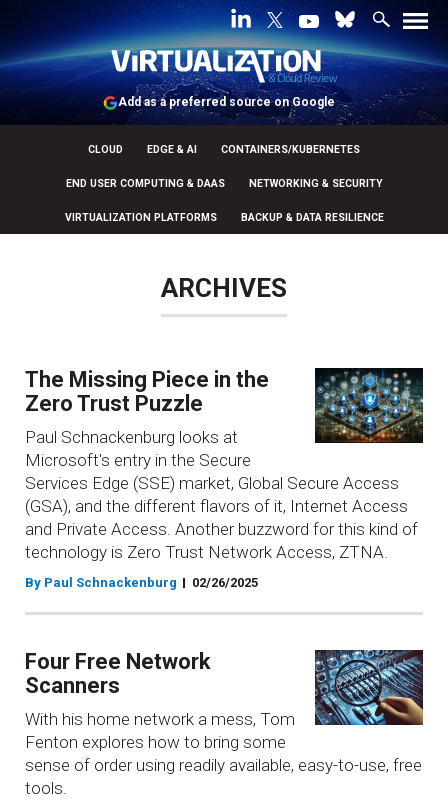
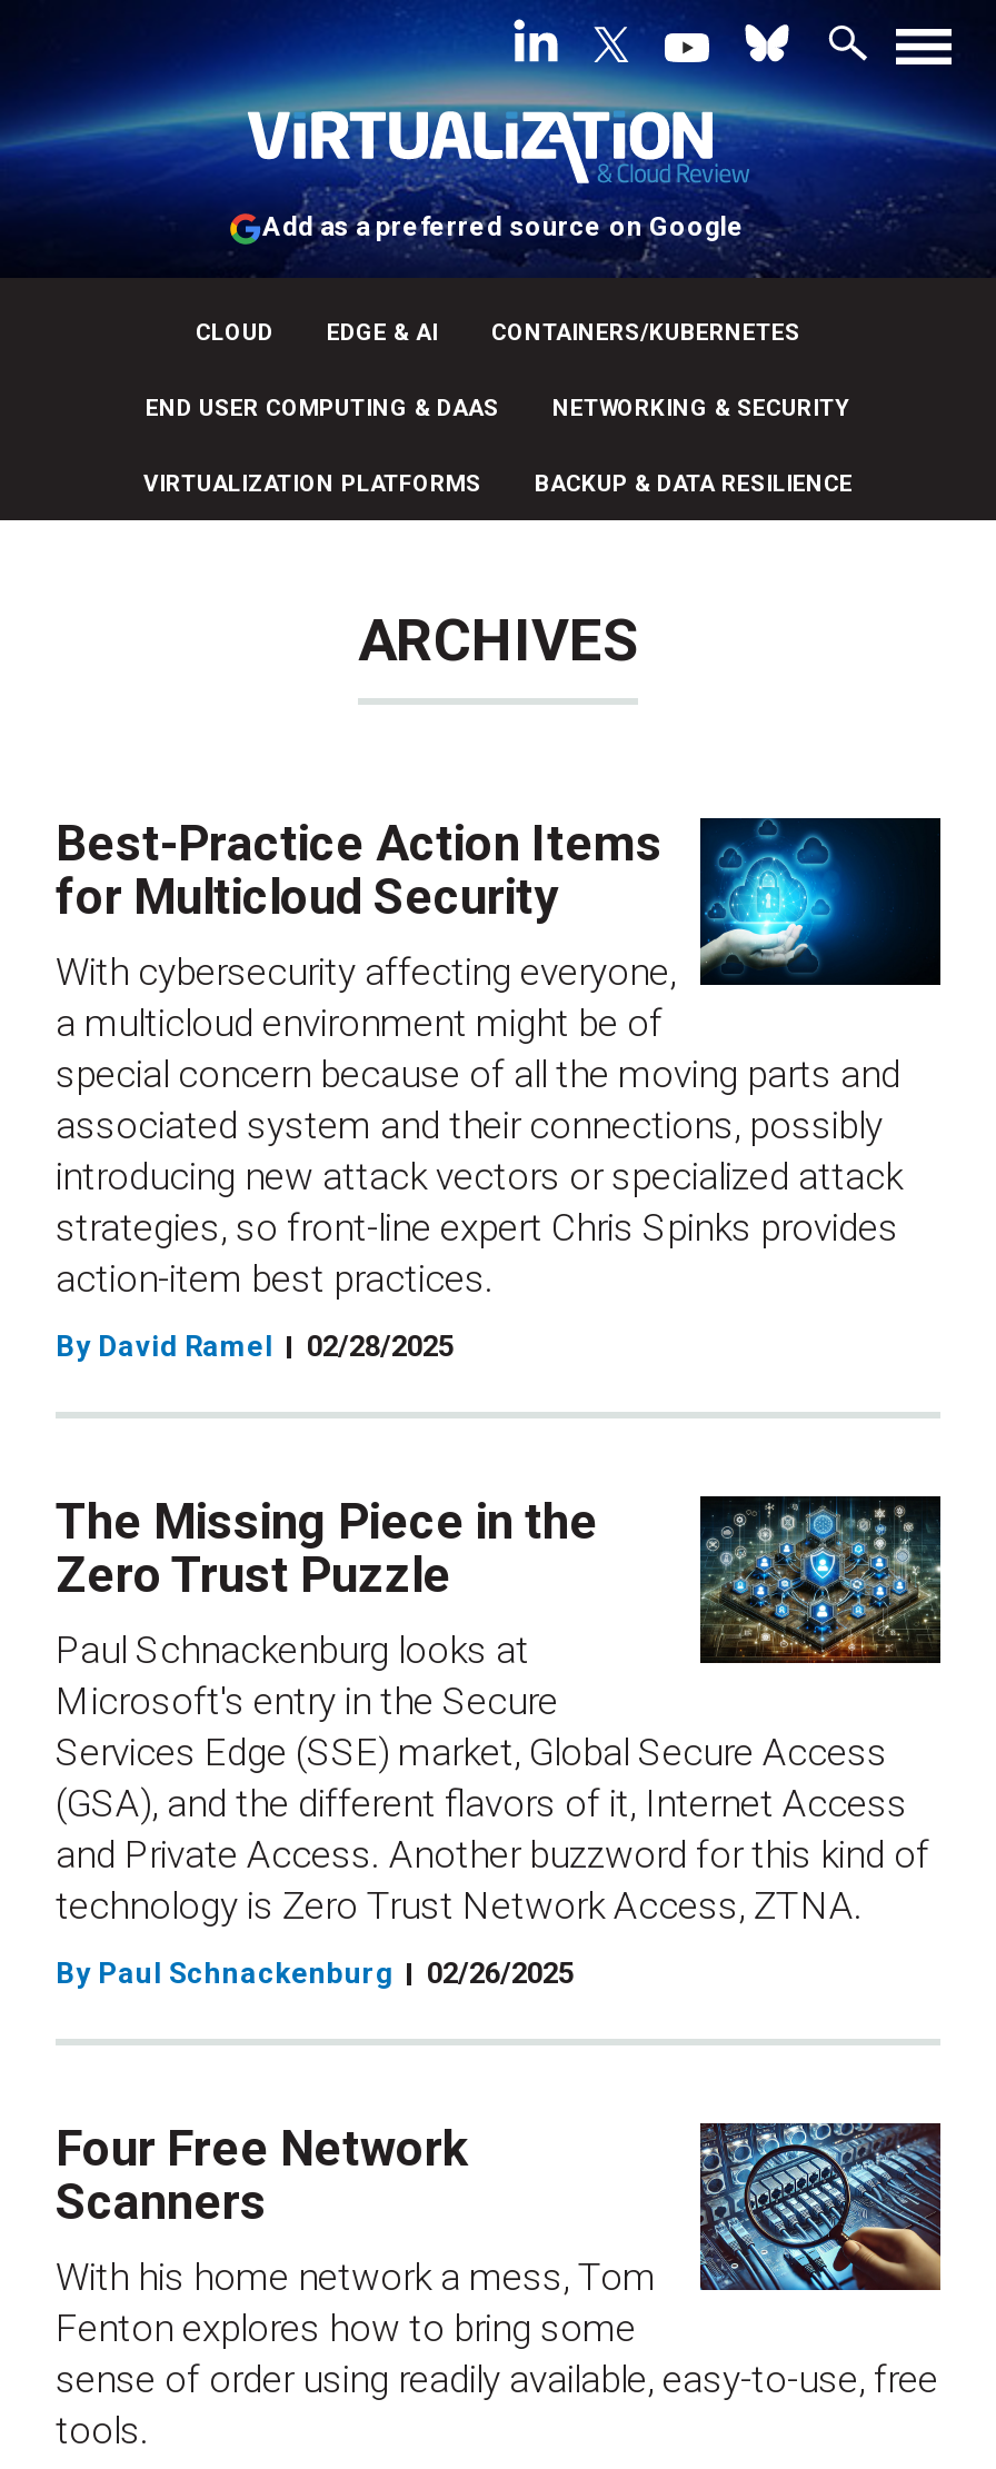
none -> [56,816,940,1363] [image] | Best-Practice Action Items | for Multicloud Security | With cybersecurity affecting everyone, | a multicloud environment might be of | special concern because of all the moving parts and | associated system and their connections, possibly | introducing new attack vectors or specialized attack | strategies, so front-line expert Chris Spinks provides | action-item best practices. | By David Ramel | 02/28/2025

